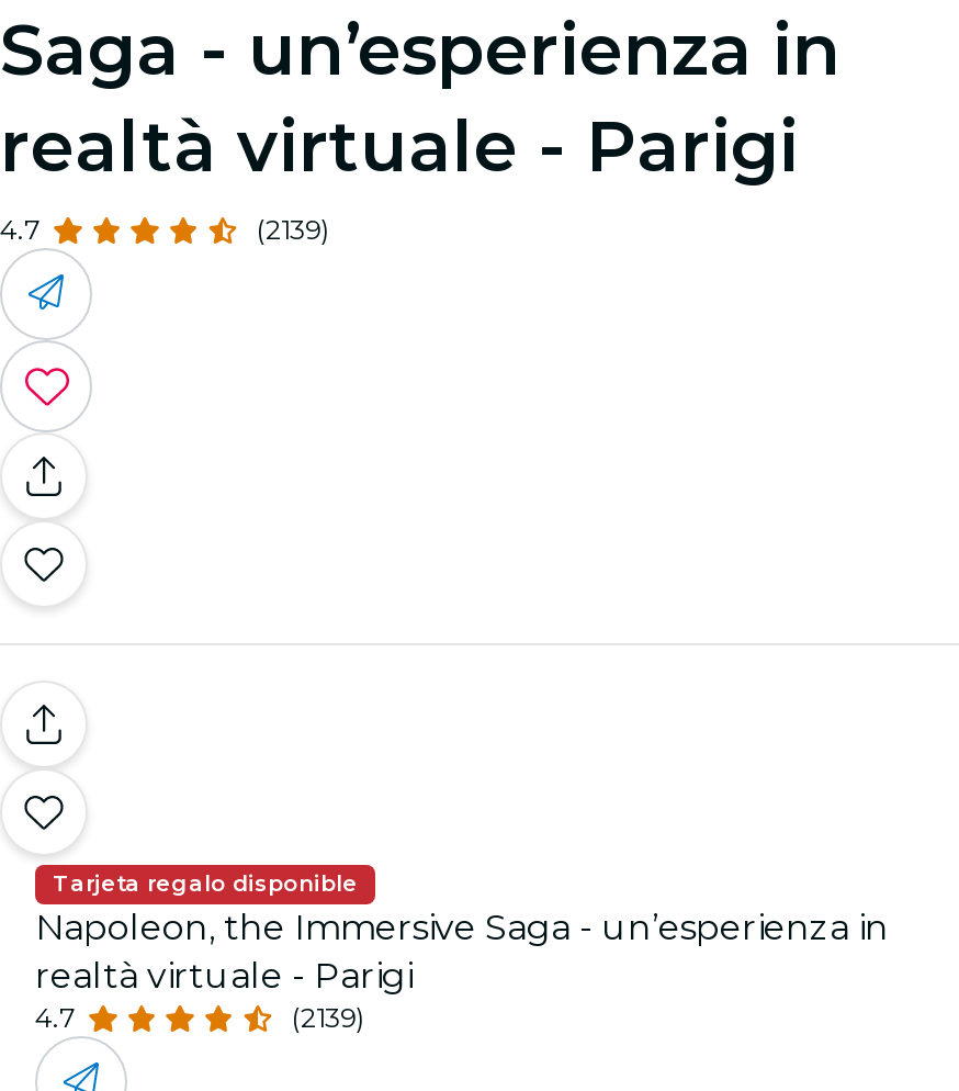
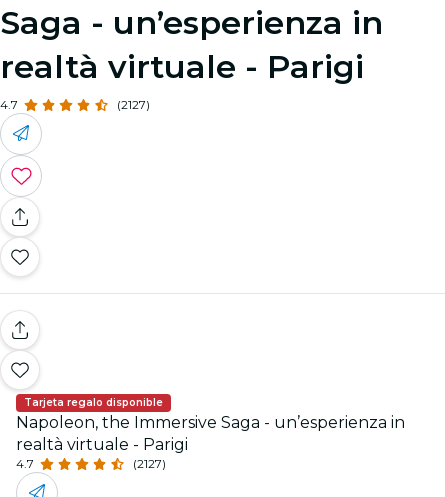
[257,214,329,247] (2139) -> [117,97,150,112] (2127)
[292,1002,364,1035] (2139) -> [133,456,166,471] (2127)

